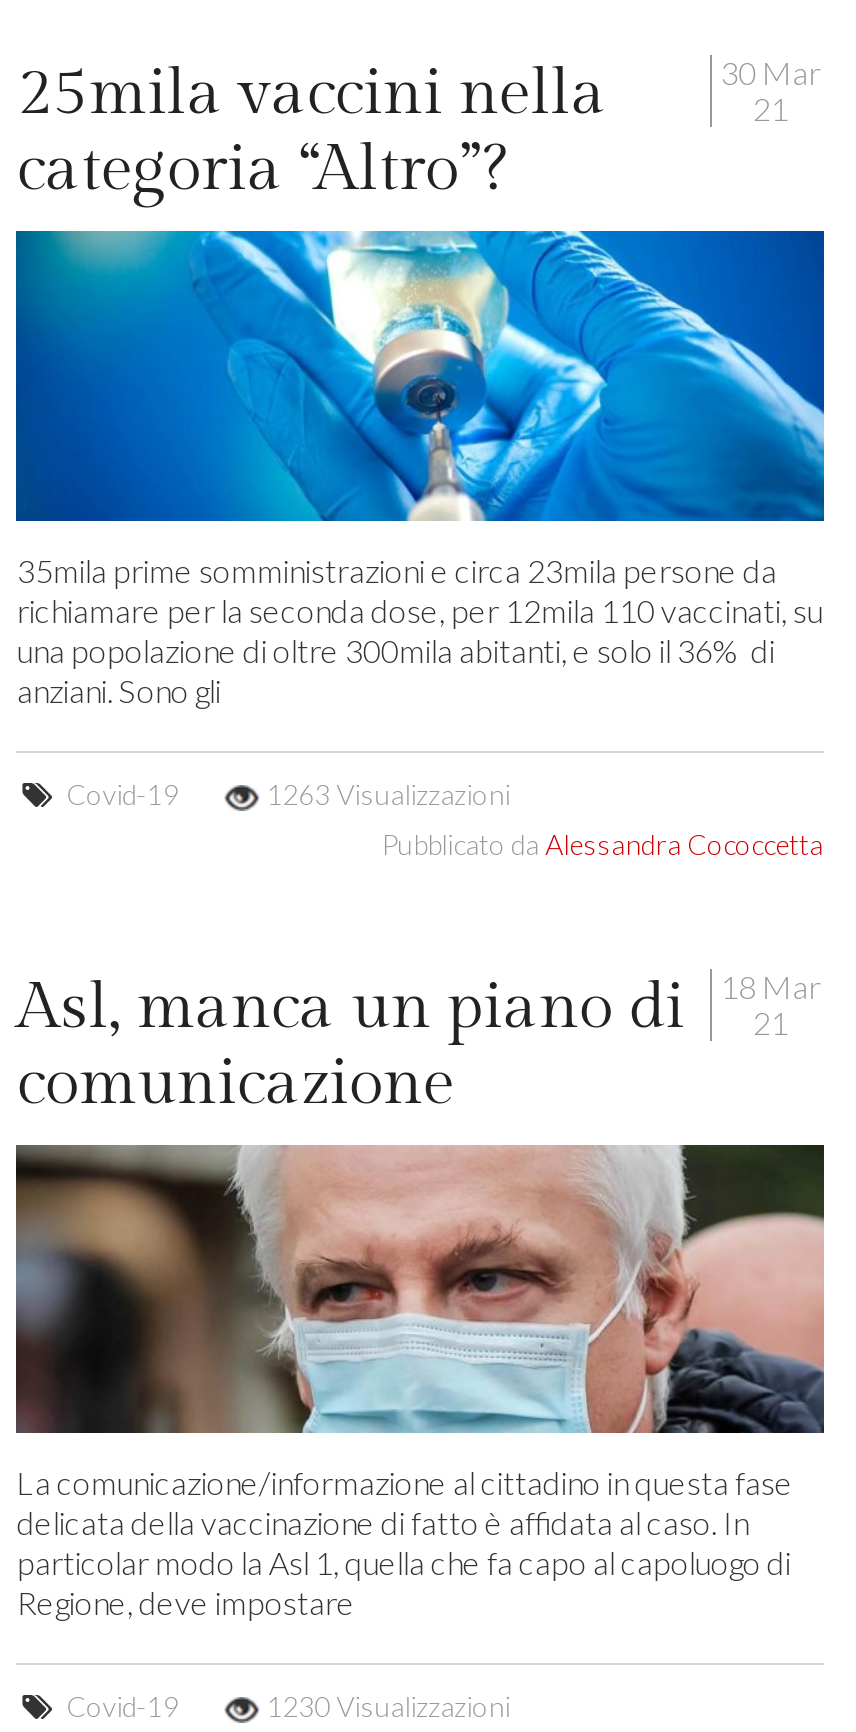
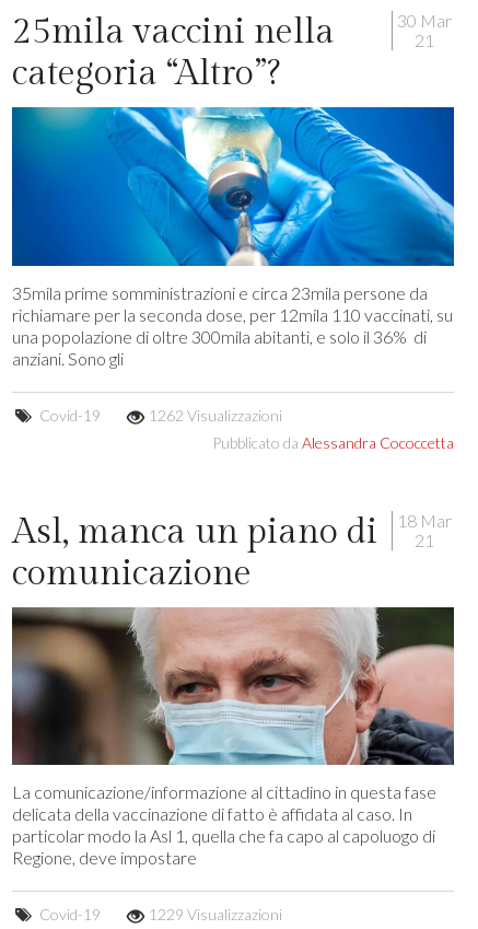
[260,777,510,811] 1263 Visualizzazioni -> [146,406,282,424] 1262 Visualizzazioni
[260,1690,510,1724] 1230 Visualizzazioni -> [146,905,282,924] 1229 Visualizzazioni

